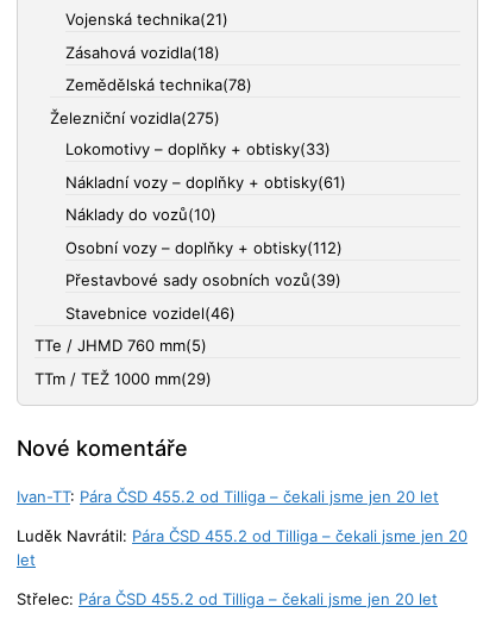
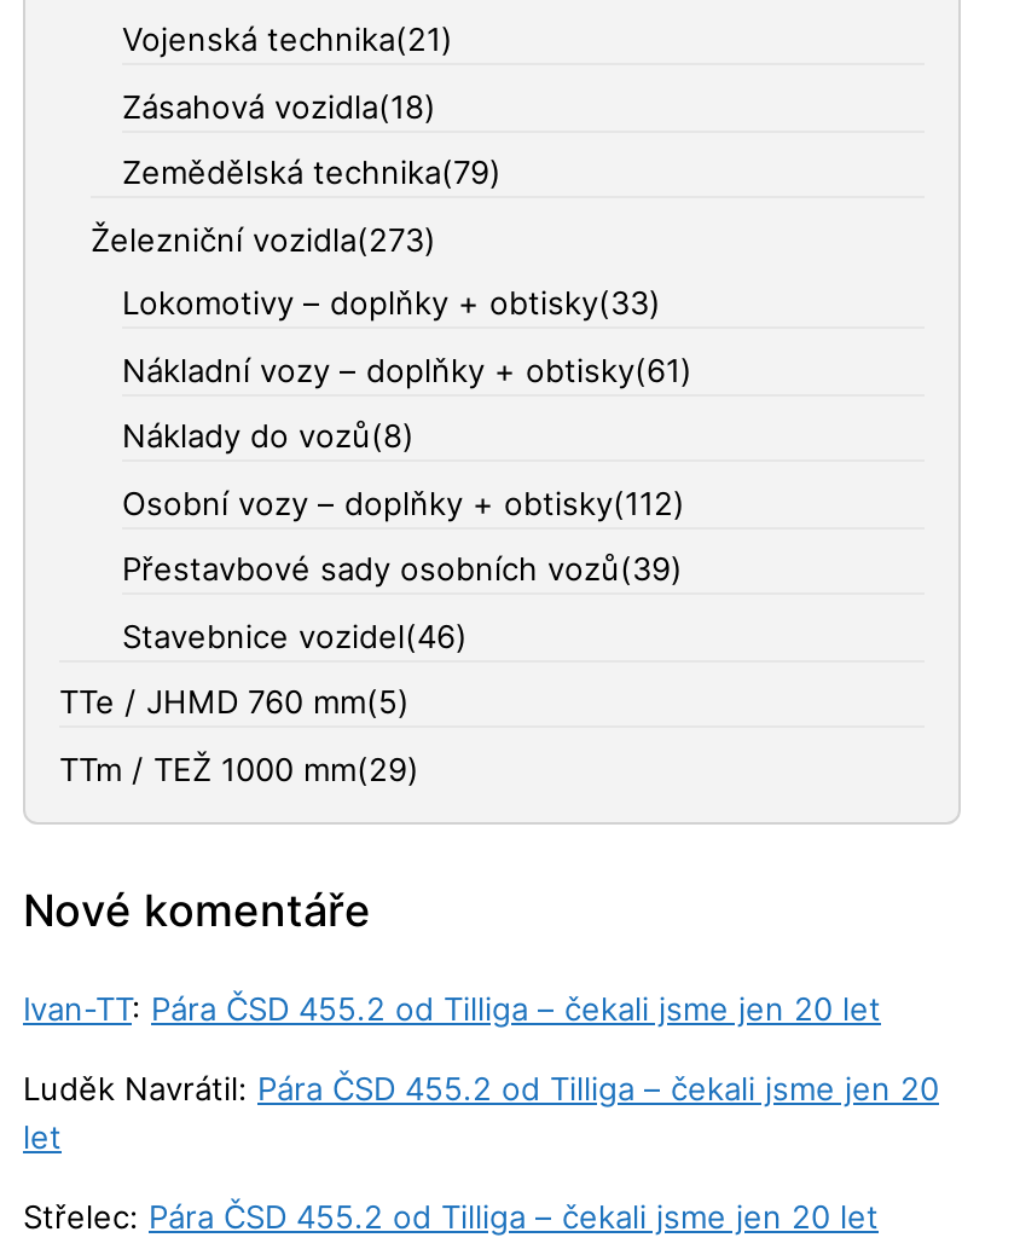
[65,75,252,94] Zemědělská technika(78) -> [122,153,502,192] Zemědělská technika(79)
[50,108,220,127] Železniční vozidla(275) -> [91,219,436,258] Železniční vozidla(273)
[65,205,216,224] Náklady do vozů (10) -> [122,416,415,455] Náklady do vozů (8)

